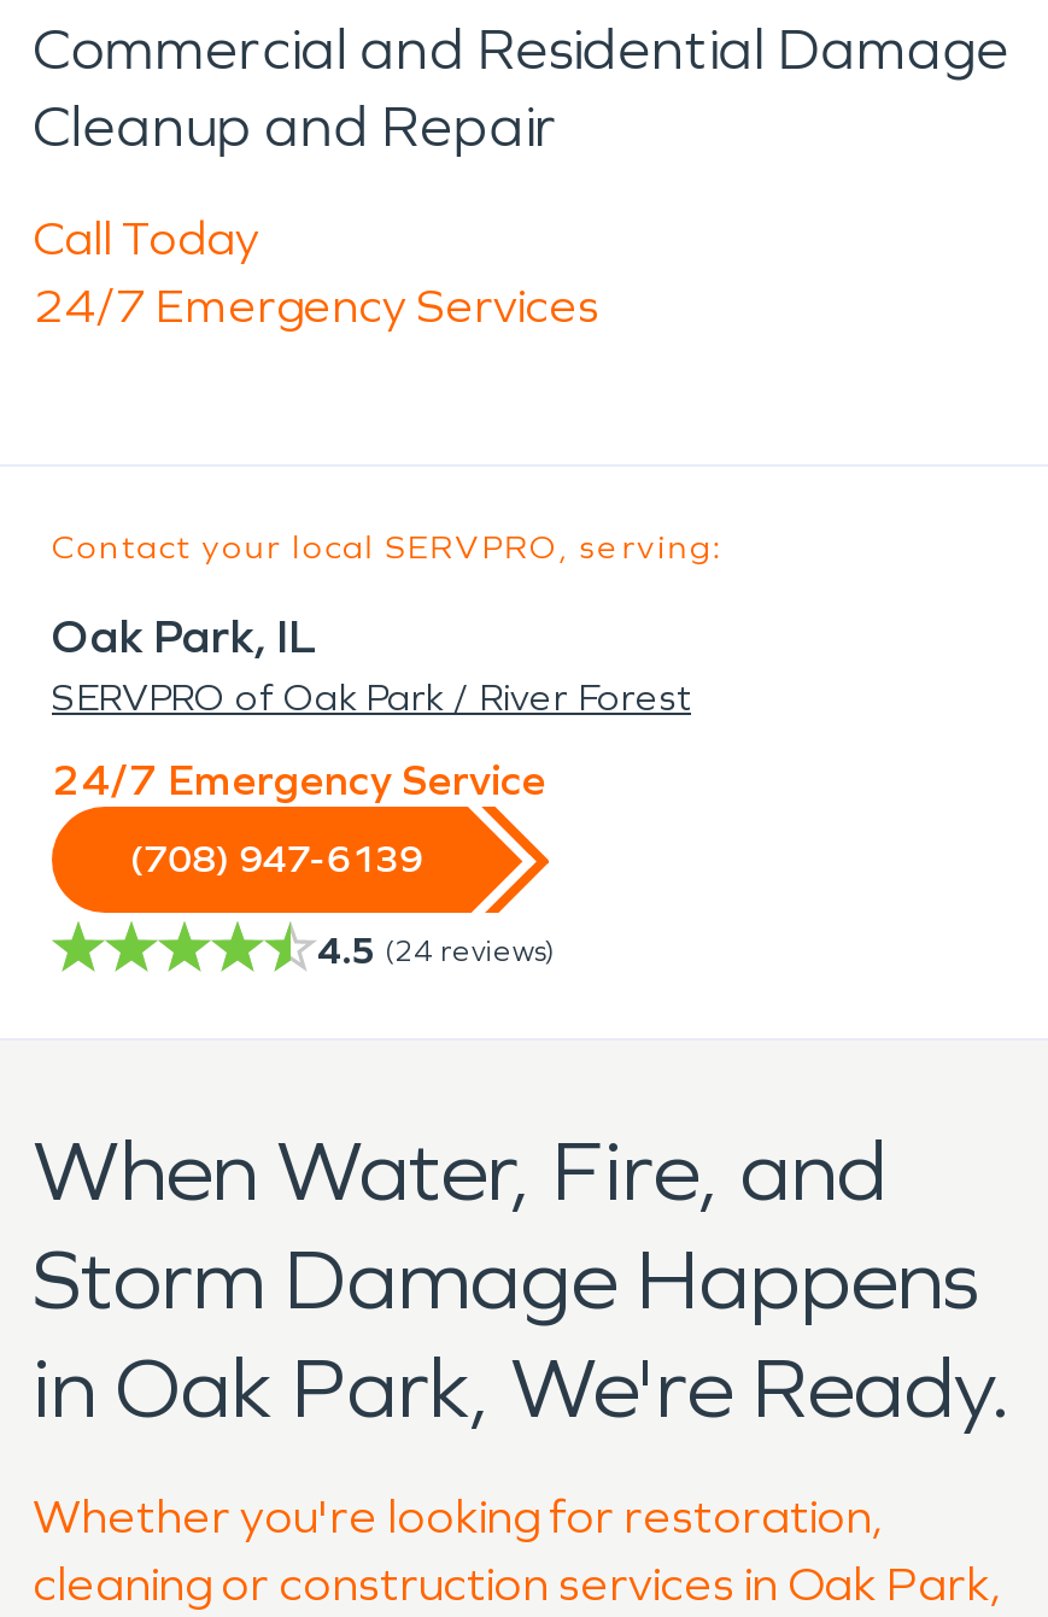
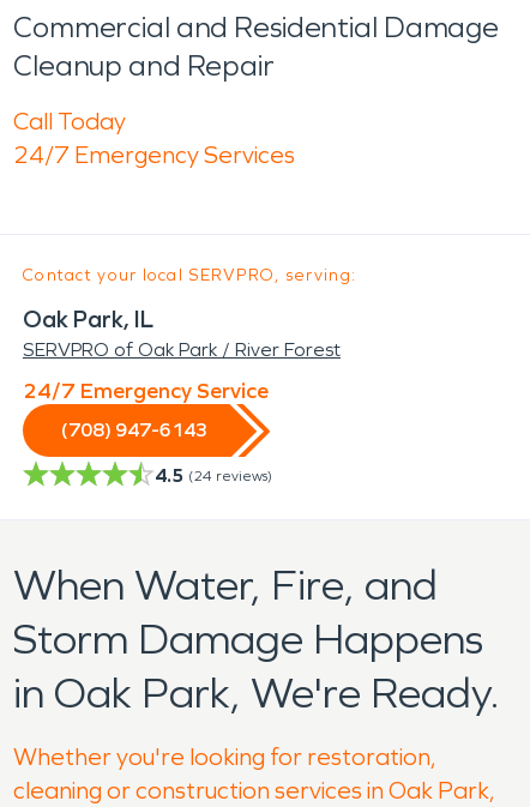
[129,835,422,881] (708) 947-6139 -> [61,418,207,441] (708) 947-6143

